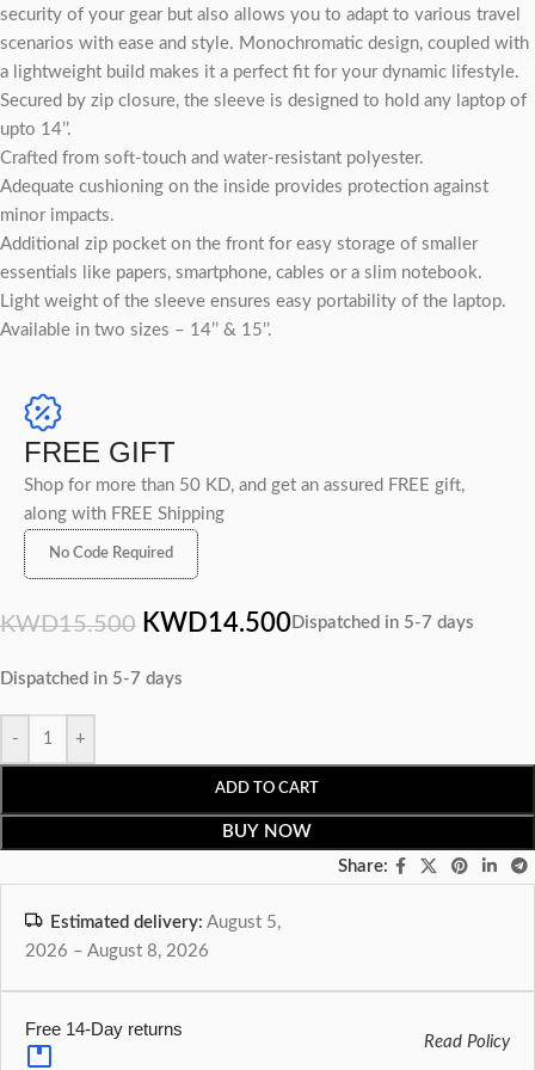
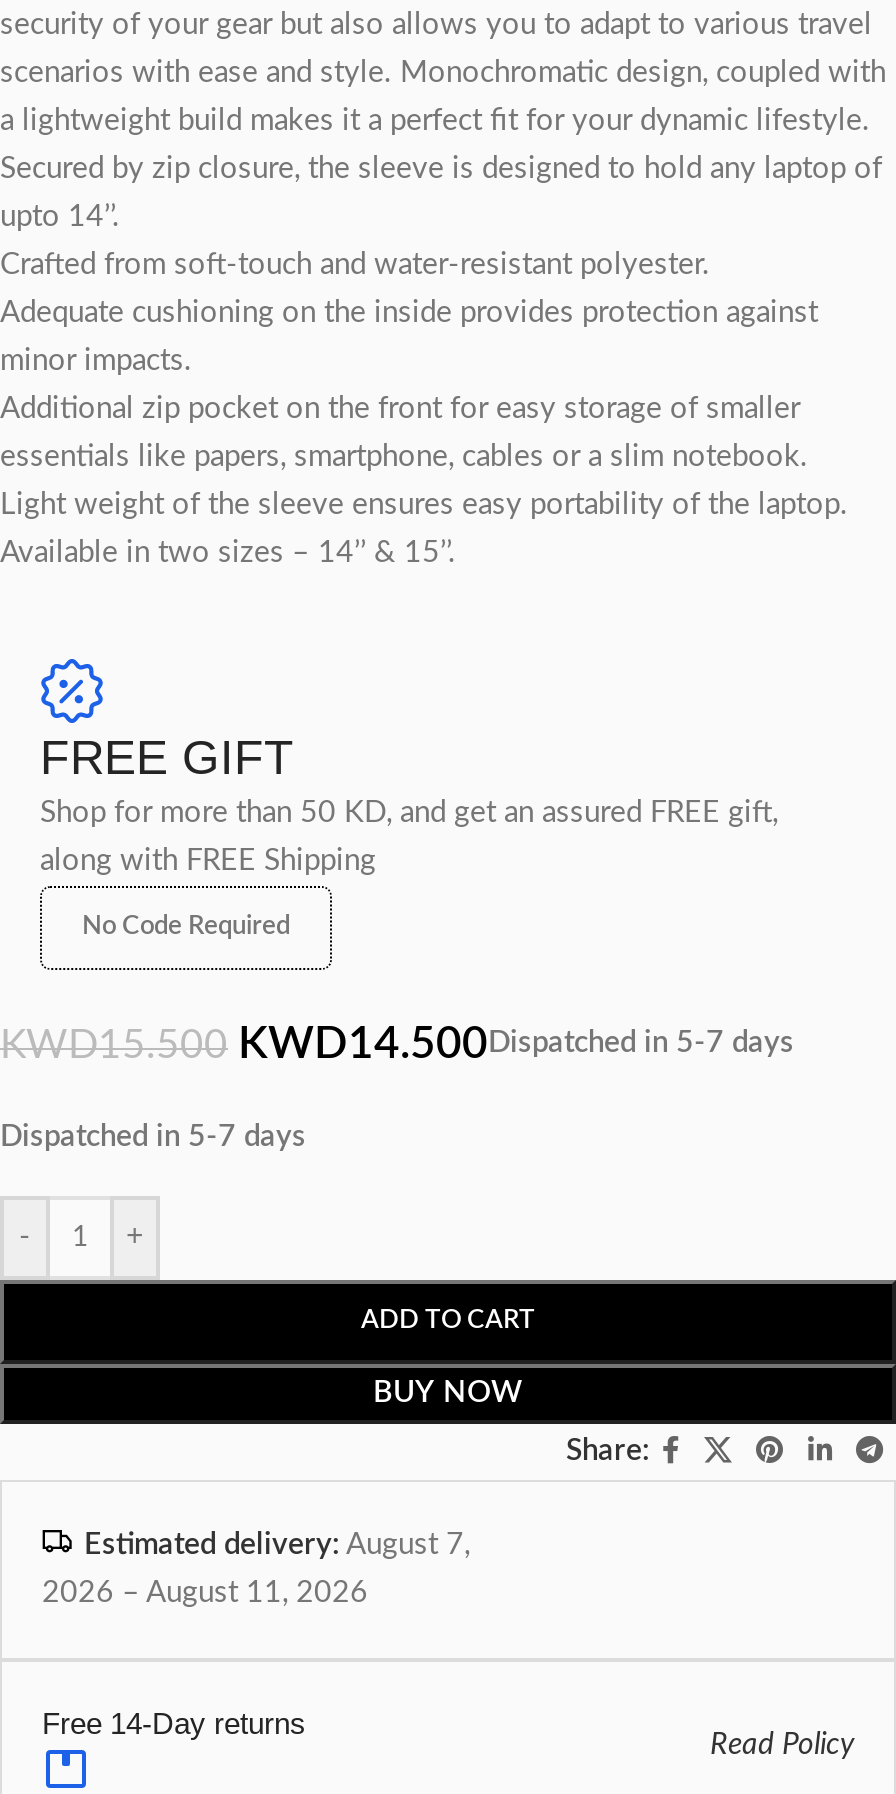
[50,913,281,931] Estimated delivery: August 5, -> [84,1529,470,1559] Estimated delivery: August 7,
[25,942,209,960] 2026 – August 8, 2026 -> [42,1577,368,1607] 2026 – August 11, 2026

